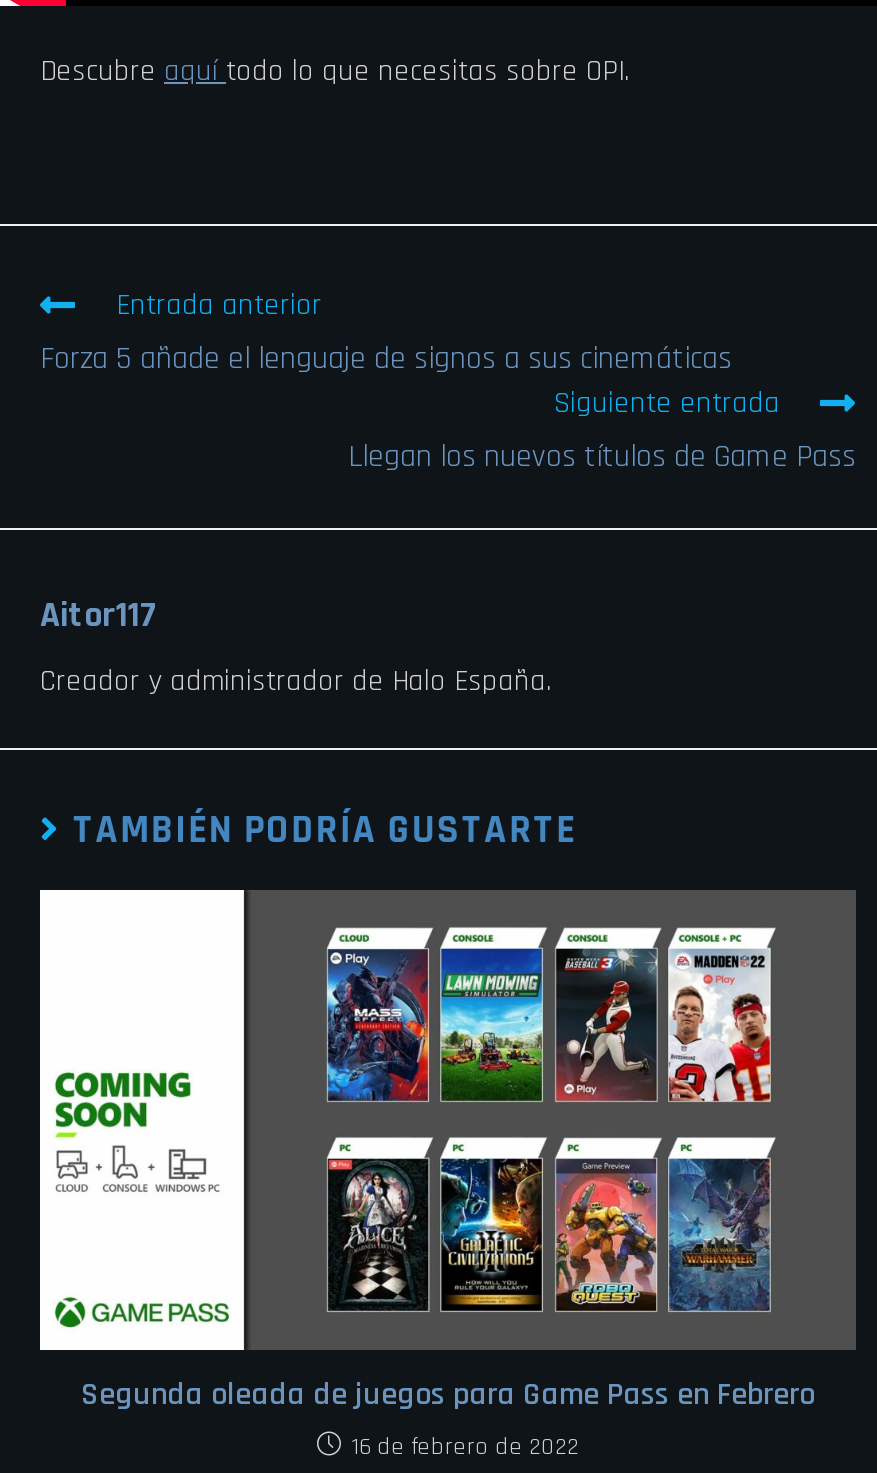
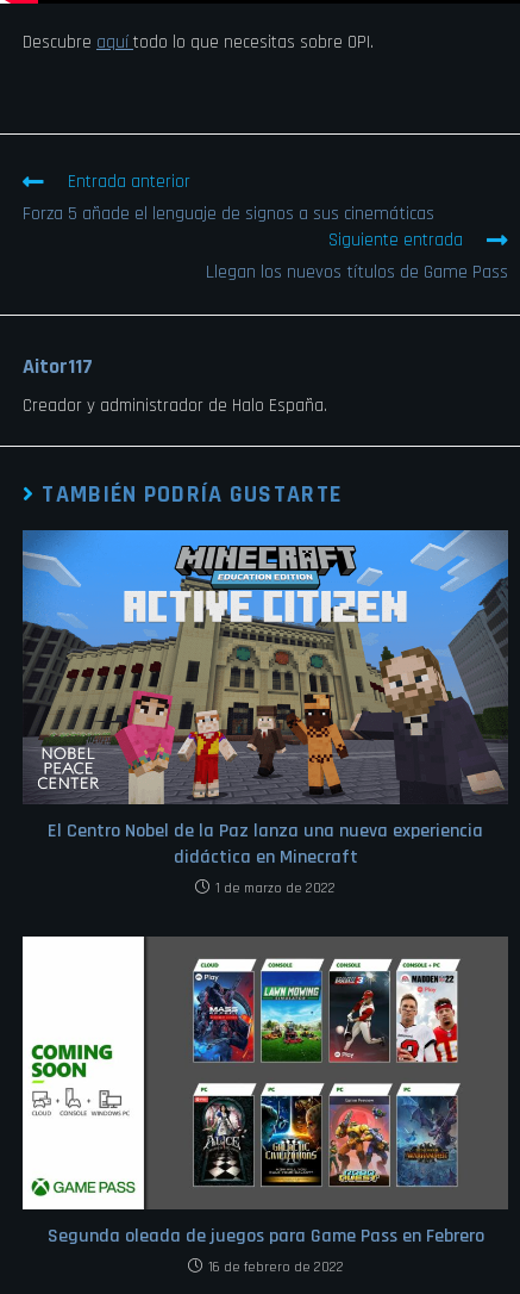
none -> [21,529,508,897] [image] | El Centro Nobel de la Paz lanza una nueva experiencia | didáctica en Minecraft | 1 de marzo de 2022

